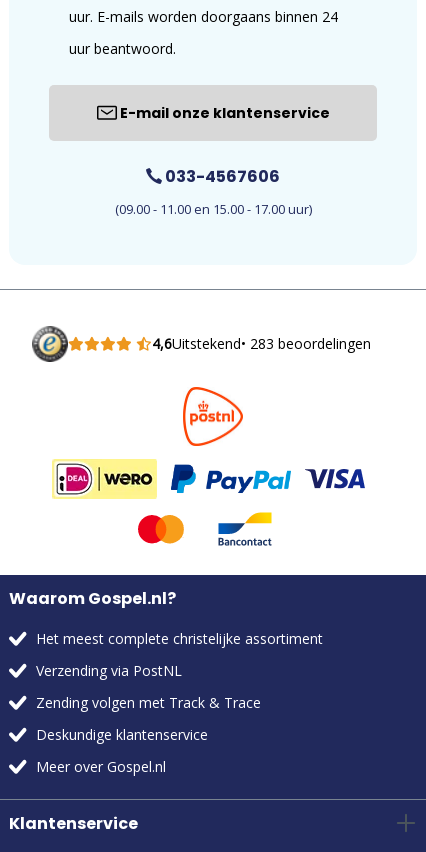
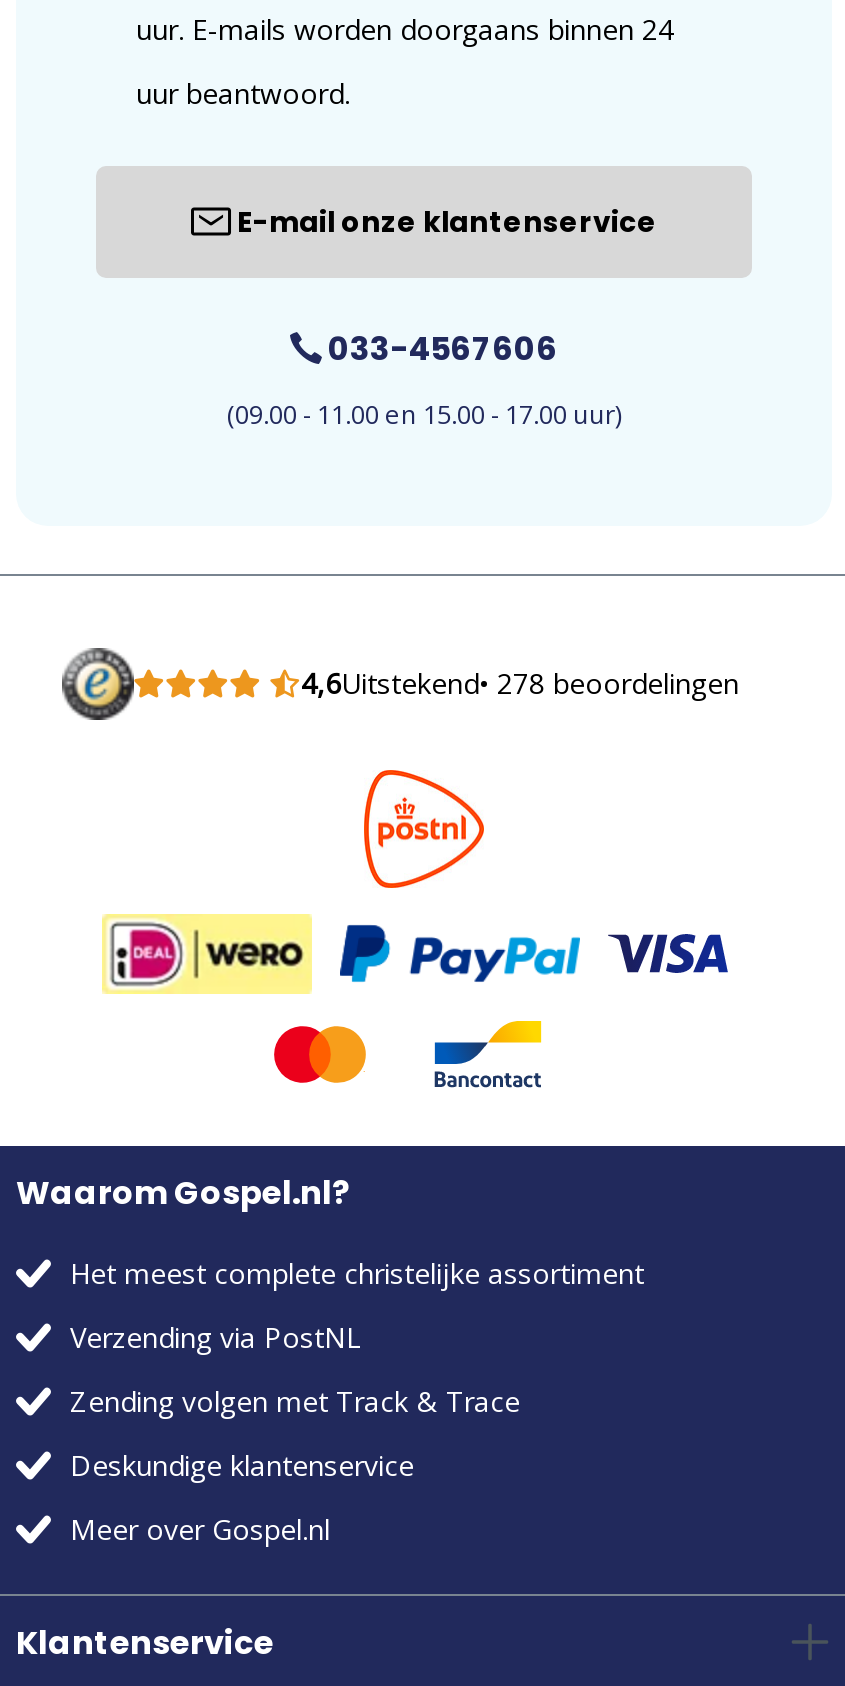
[151,334,370,353] 4,6Uitstekend • 283 beoordelingen -> [301,664,739,702] 4,6Uitstekend • 278 beoordelingen

